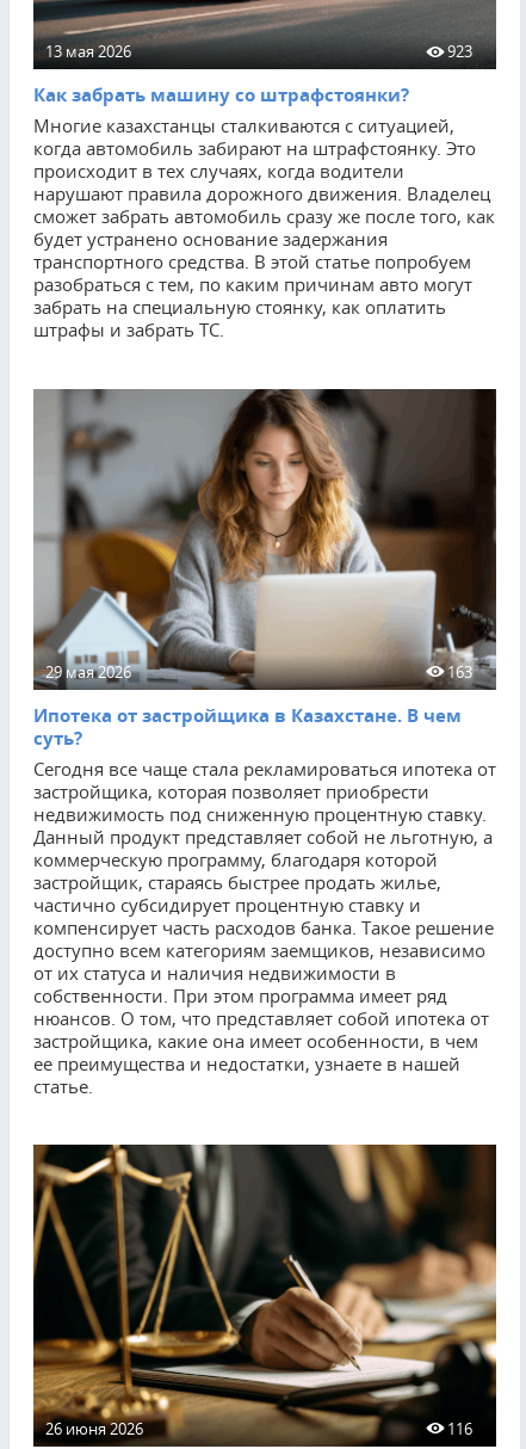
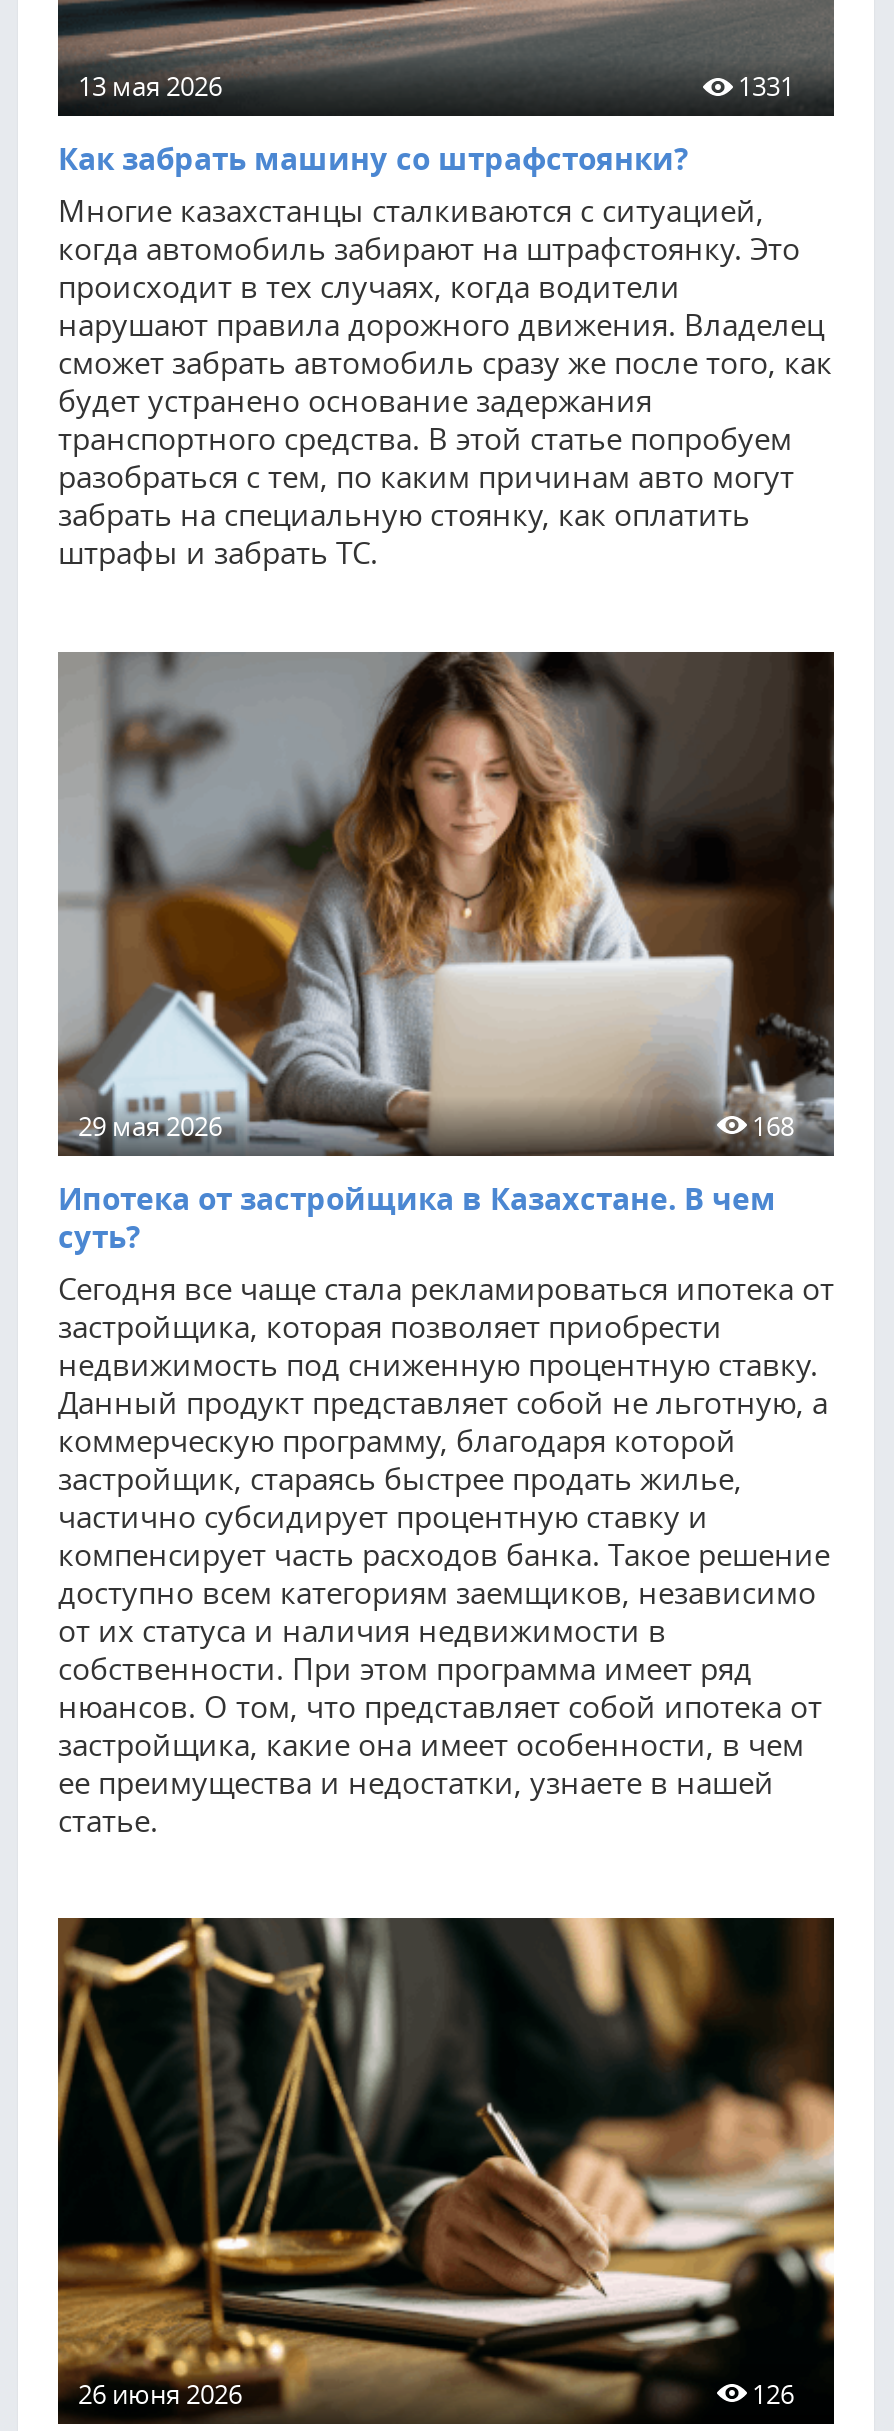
[447,41,472,62] 923 -> [738,68,794,104] 1331
[447,661,472,682] 163 -> [752,1108,794,1144] 168
[447,1417,472,1439] 116 -> [752,2375,794,2411] 126

